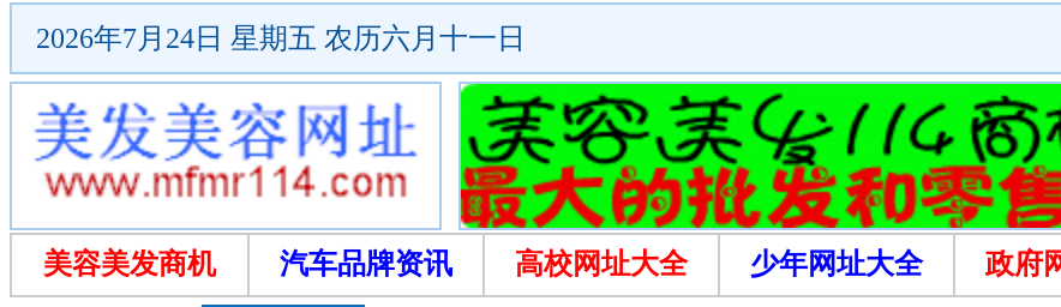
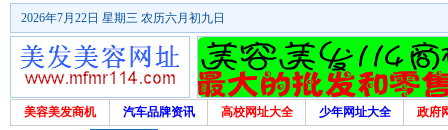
[36,22,526,55] 2026年7月24日 星期五 农历六月十一日 -> [21,11,225,25] 2026年7月22日 星期三 农历六月初九日

